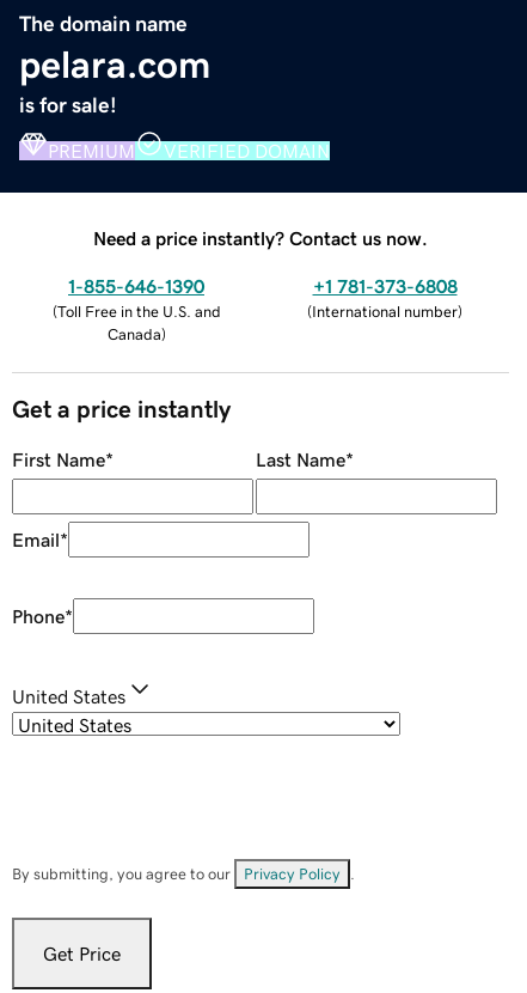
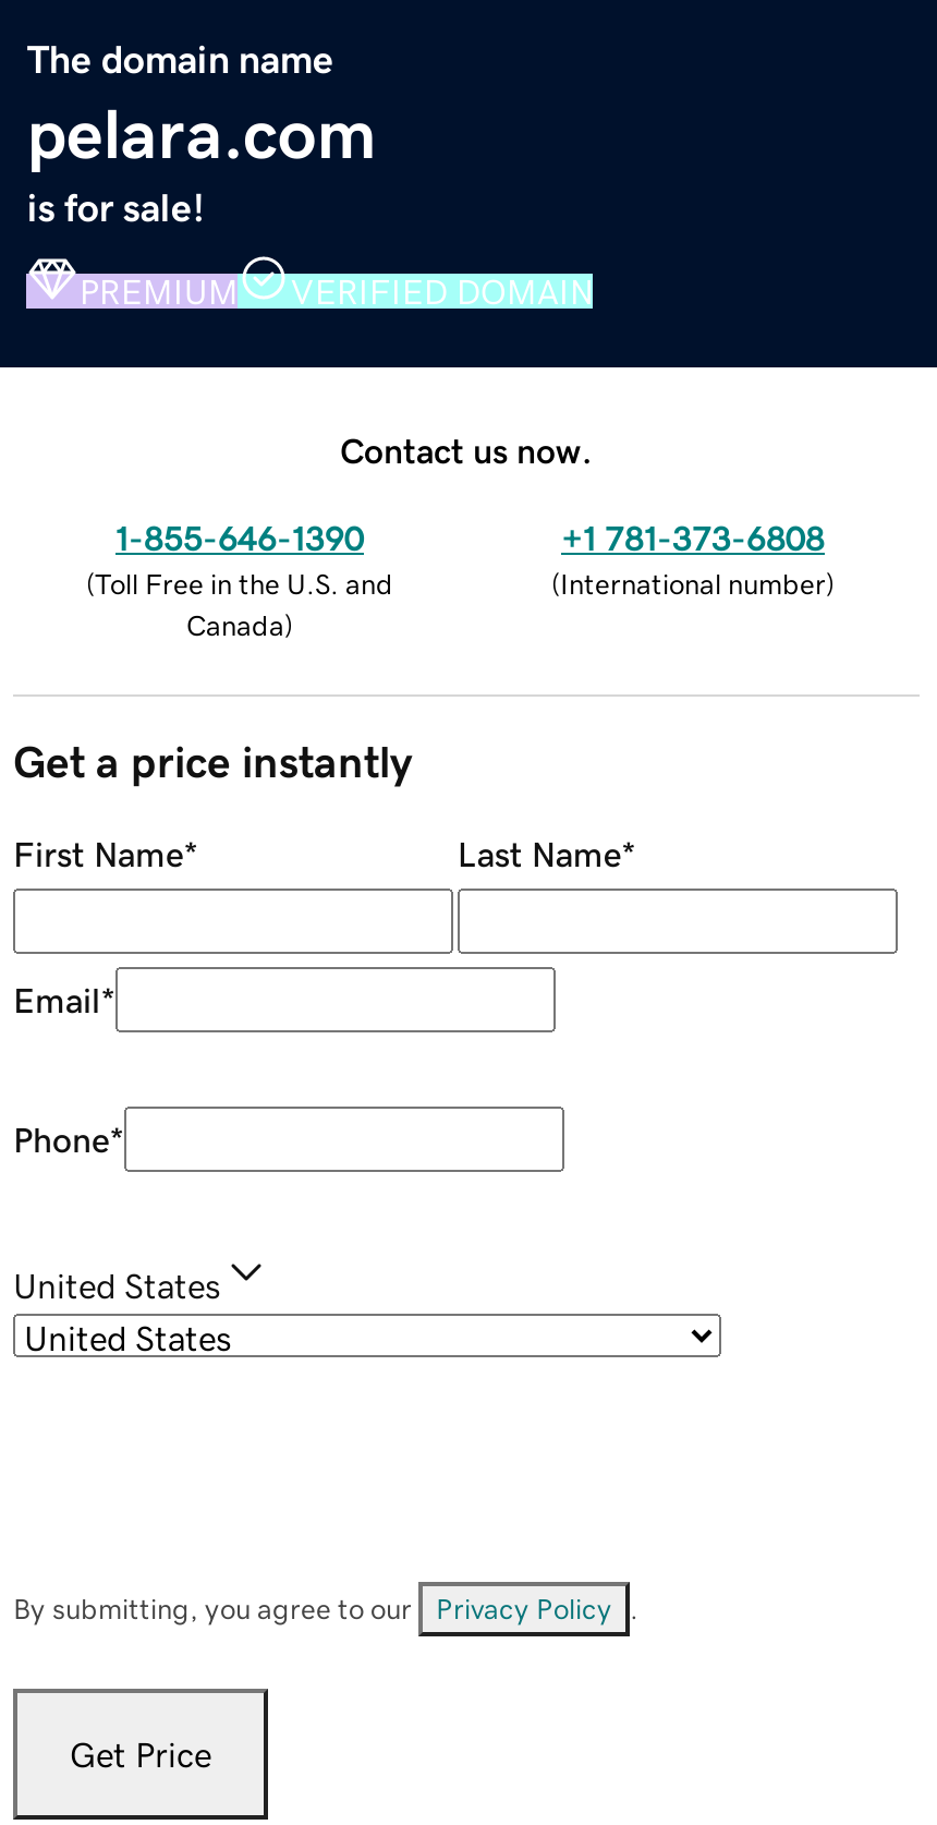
[93,228,428,247] Need a price instantly? Contact us now. -> [340,432,593,467] Contact us now.

